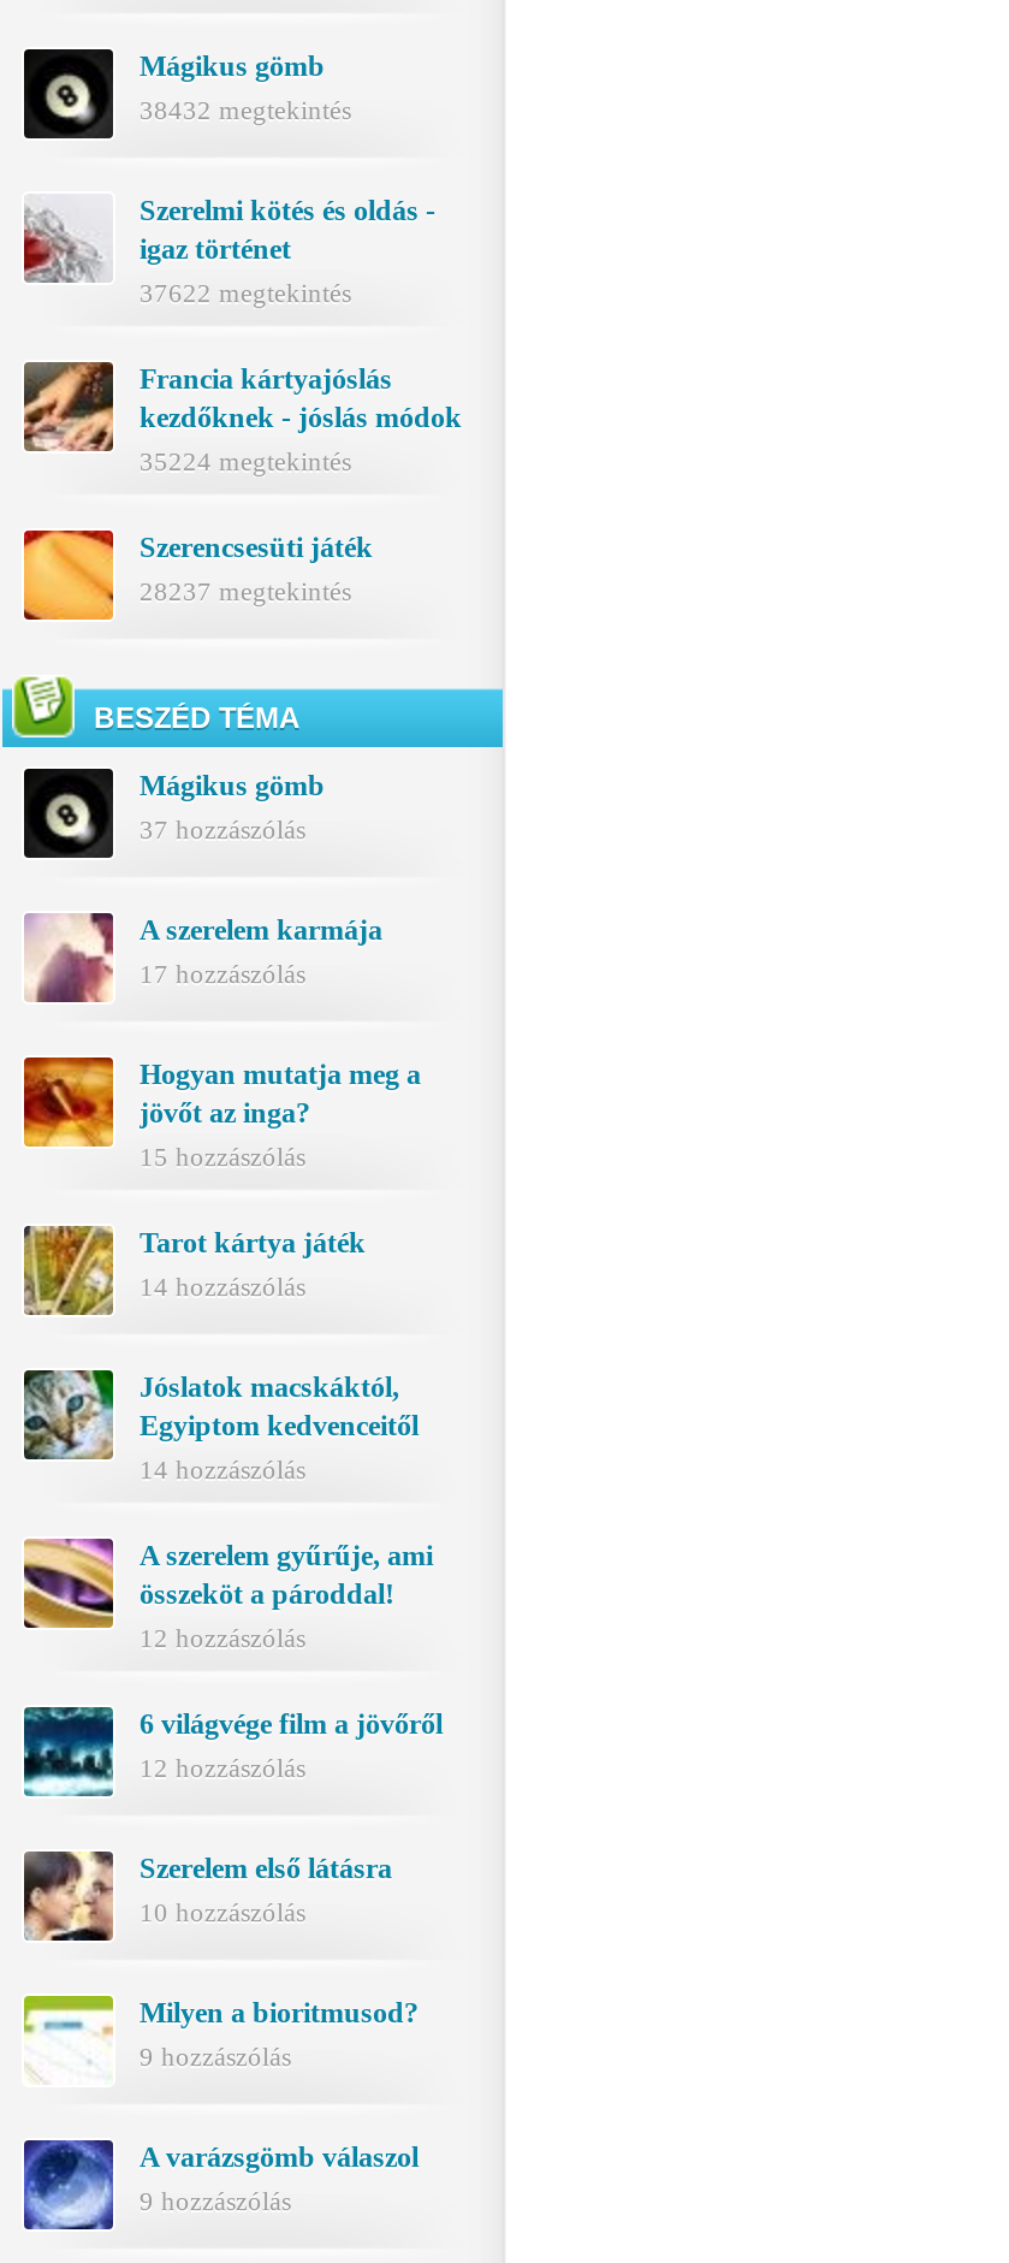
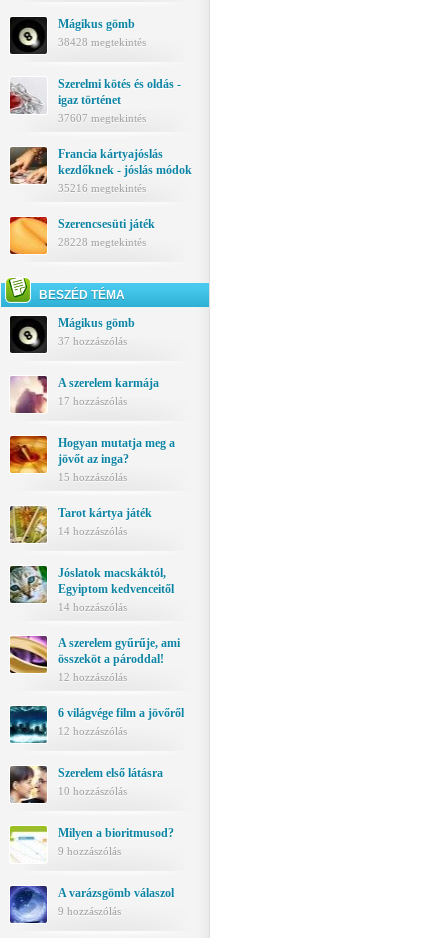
[140,95,351,124] 38432 megtekintés -> [58,36,146,48] 38428 megtekintés
[140,278,351,307] 37622 megtekintés -> [58,112,146,124] 37607 megtekintés
[140,446,351,475] 35224 megtekintés -> [58,182,146,194] 35216 megtekintés
[140,576,351,605] 28237 megtekintés -> [58,236,146,248] 28228 megtekintés

